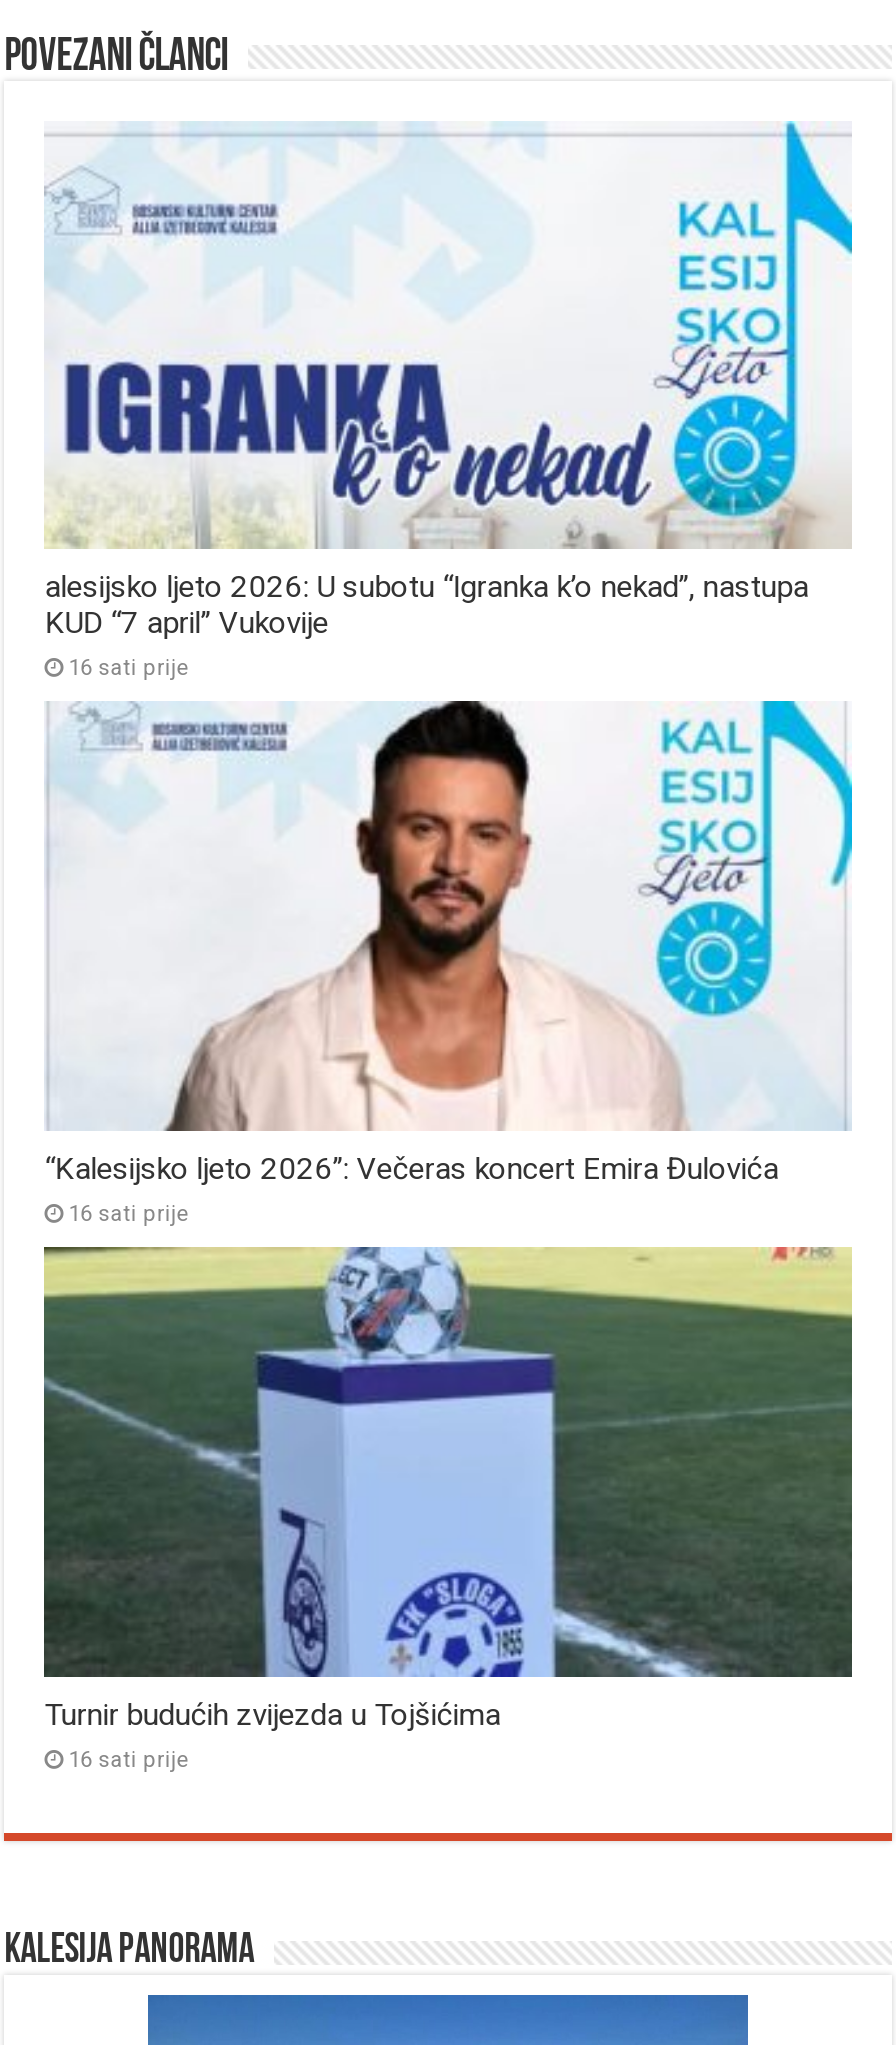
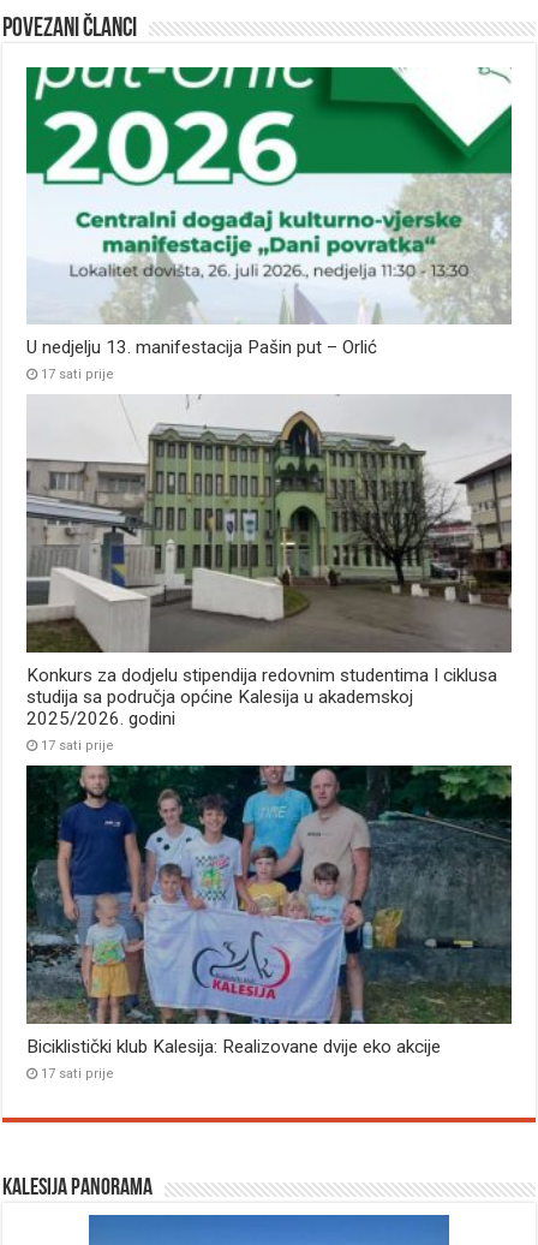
[44,121,854,682] [image] | alesijsko ljeto 2026: U subotu “Igranka k’o nekad”, nastupa | KUD “7 april” Vukovije | 16 sati prije -> [25,66,513,383] [image] | U nedjelju 13. manifestacija Pašin put – Orlić | 17 sati prije
[44,667,854,1065] [image] -> [25,394,513,656] [image]
[44,1151,778,1227] “Kalesijsko ljeto 2026”: Večeras koncert Emira Đulovića | 16 sati prije -> [27,665,497,754] Konkurs za dodjelu stipendija redovnim studentima I ciklusa | studija sa područja općine Kalesija u akademskoj | 2025/2026. godini | 17 sati prije
[42,1245,852,1773] [image] | Turnir budućih zvijezda u Tojšićima | 16 sati prije -> [26,764,513,1081] [image] | Biciklistički klub Kalesija: Realizovane dvije eko akcije | 17 sati prije

